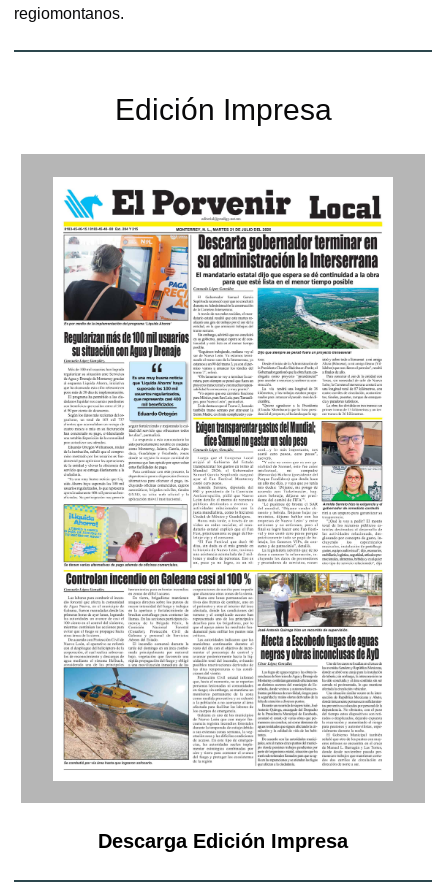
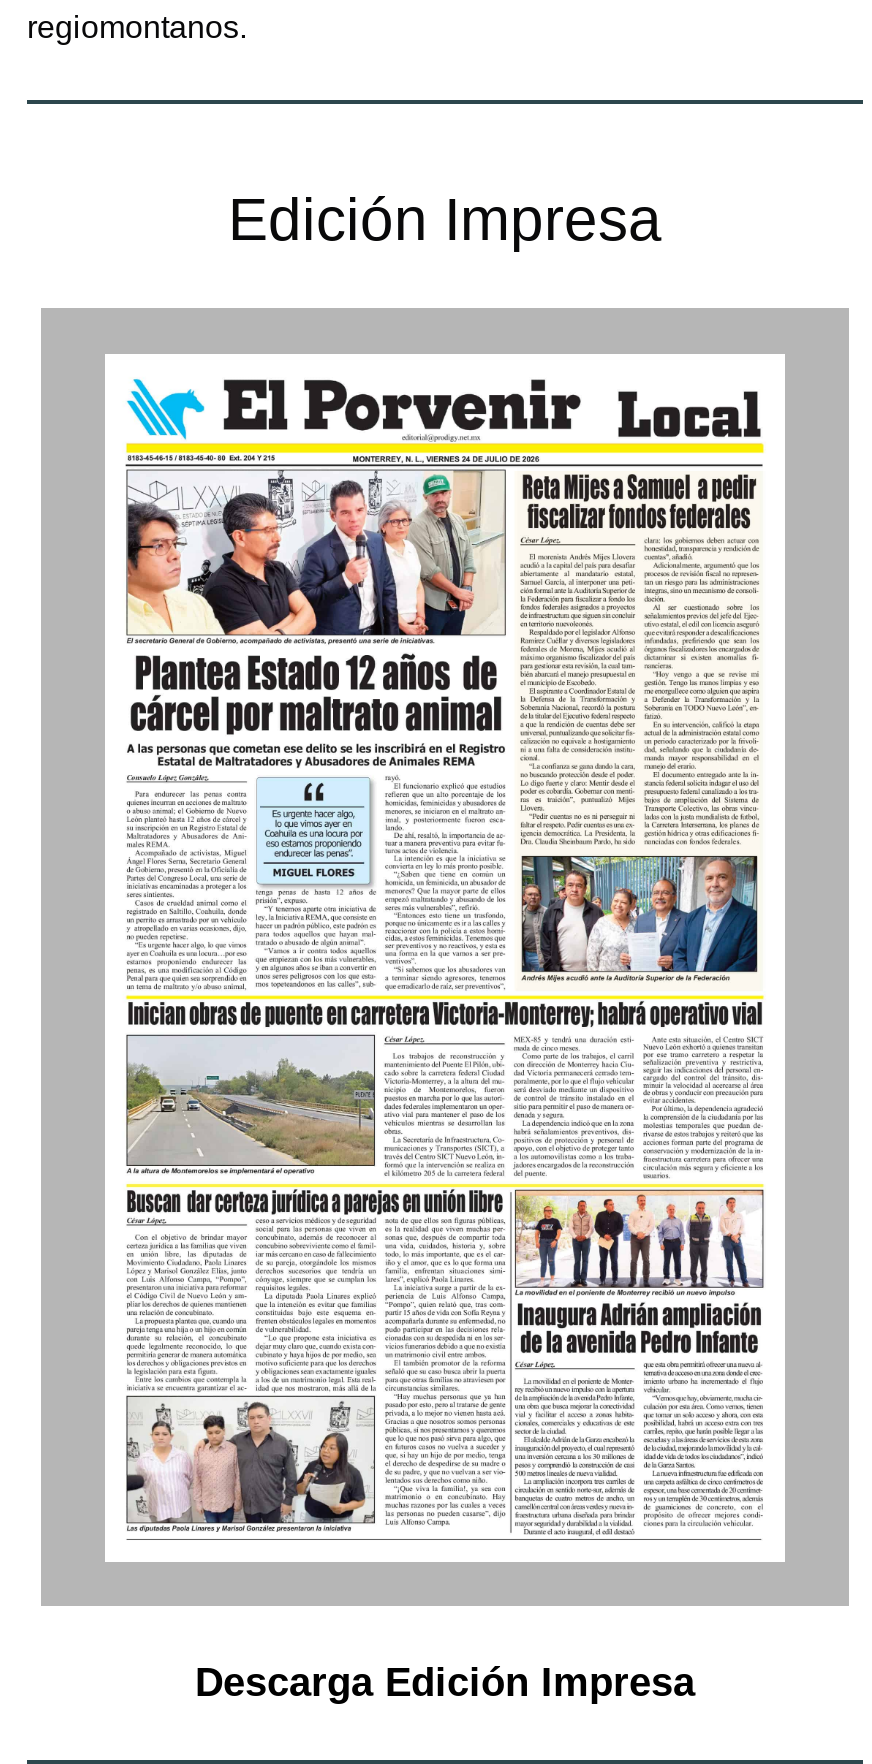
[63,229,383,768] [image] -> [125,468,765,1536] [image]

